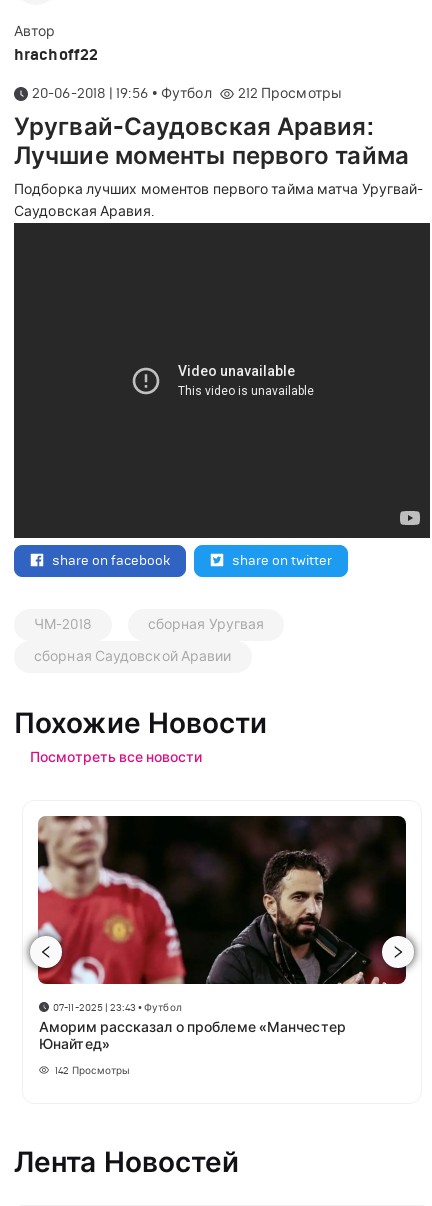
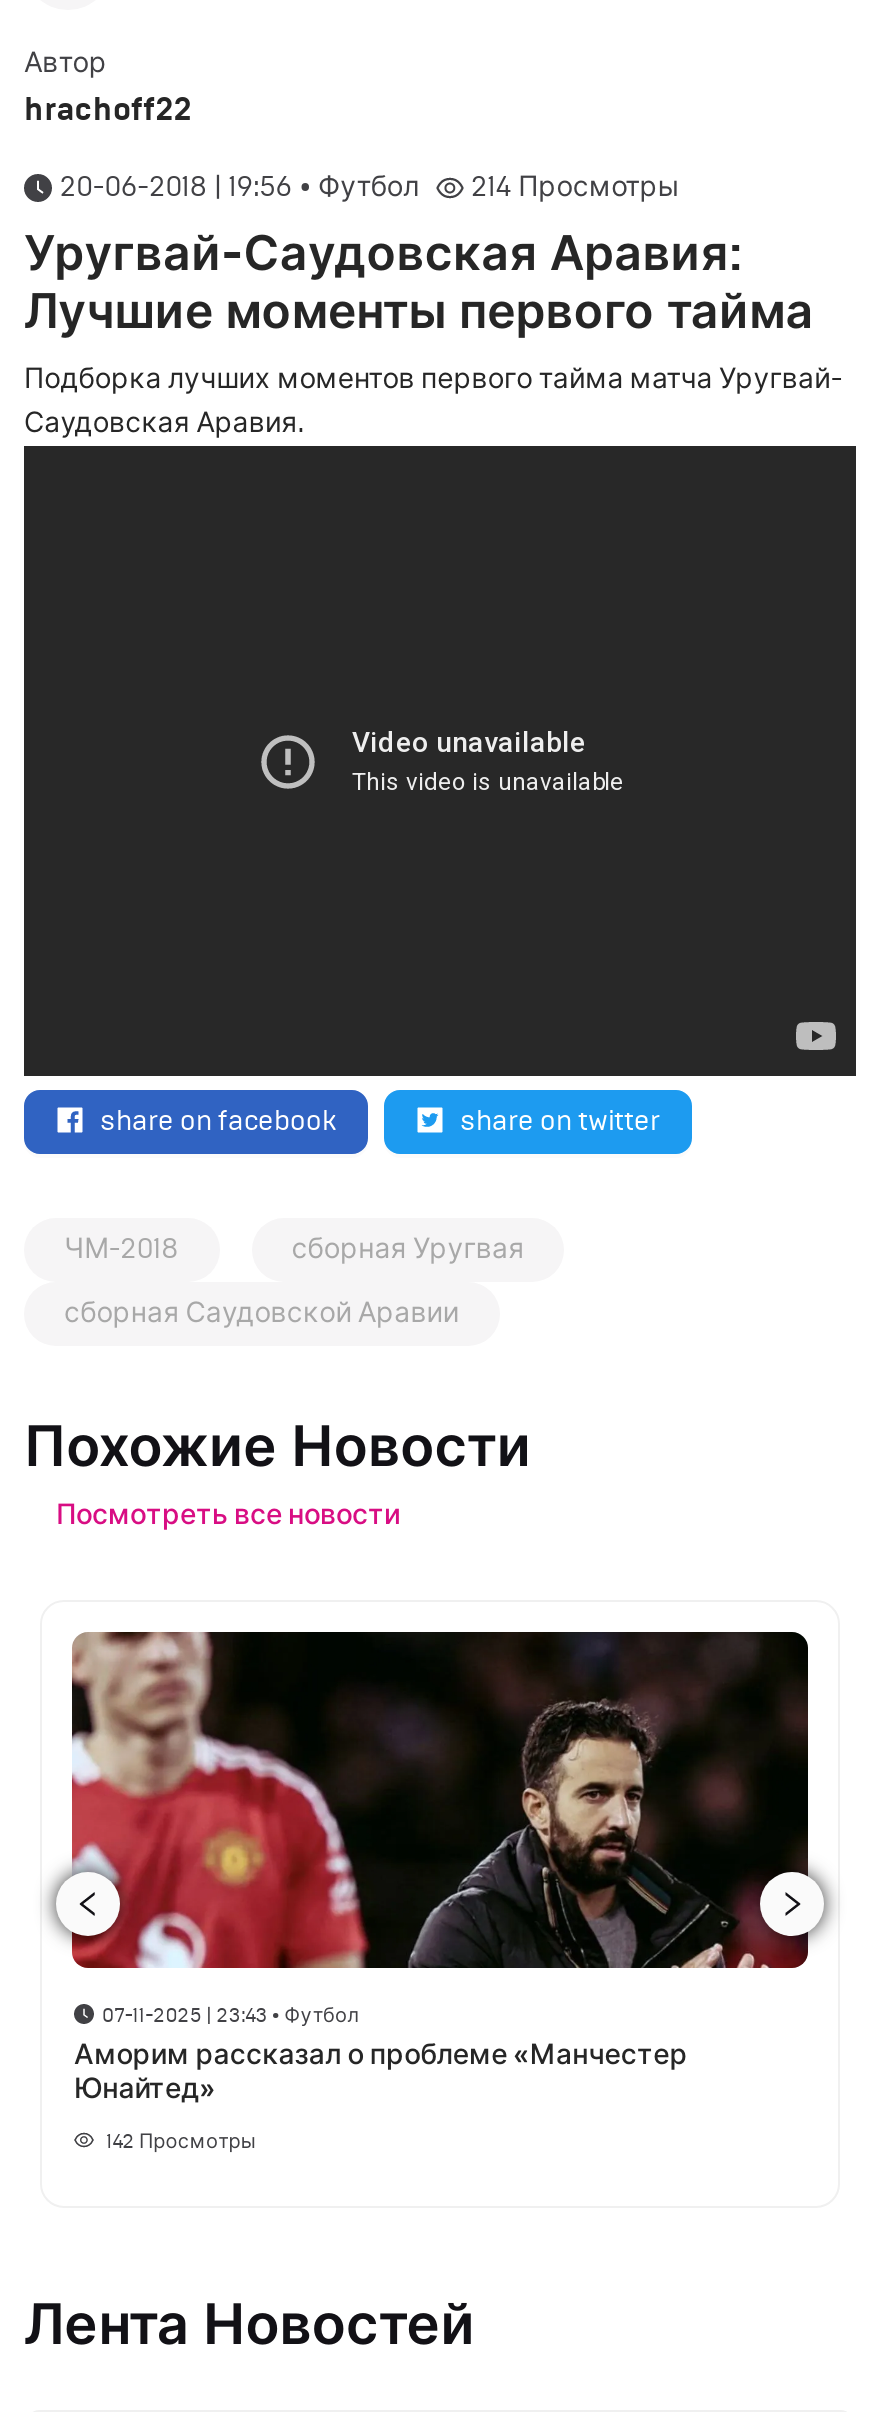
[238,85,342,102] 212 Просмотры -> [471,170,680,204] 214 Просмотры

